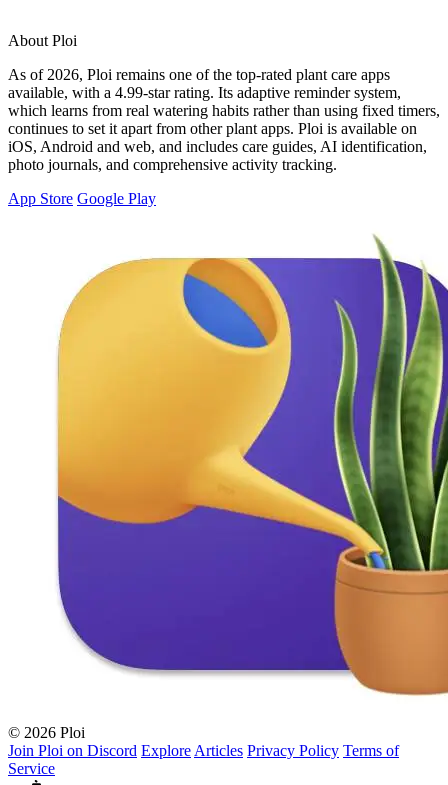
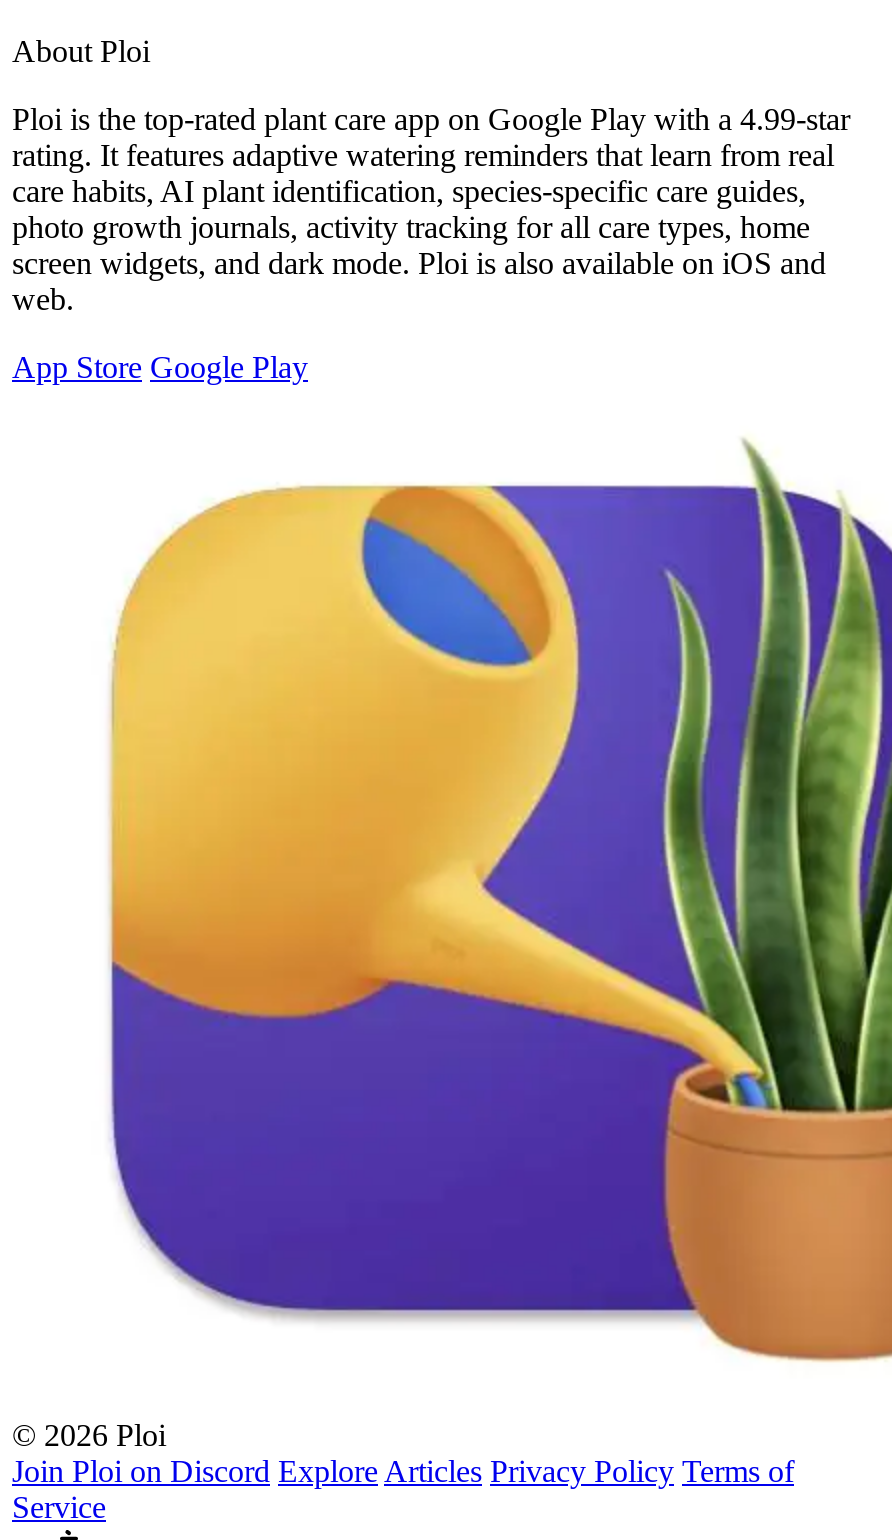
[8,66,440,173] As of 2026, Ploi remains one of the top-rated plant care apps | available, with a 4.99-star rating. Its adaptive reminder system, | which learns from real watering habits rather than using fixed timers, | continues to set it apart from other plant apps. Ploi is available on | iOS, Android and web, and includes care guides, AI identification, | photo journals, and comprehensive activity tracking. -> [12,102,850,316] Ploi is the top-rated plant care app on Google Play with a 4.99-star | rating. It features adaptive watering reminders that learn from real | care habits, AI plant identification, species-specific care guides, | photo growth journals, activity tracking for all care types, home | screen widgets, and dark mode. Ploi is also available on iOS and | web.

